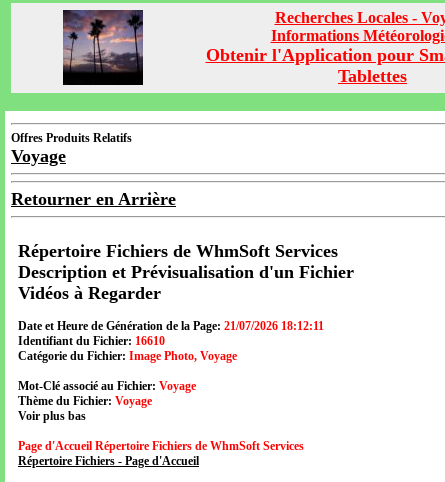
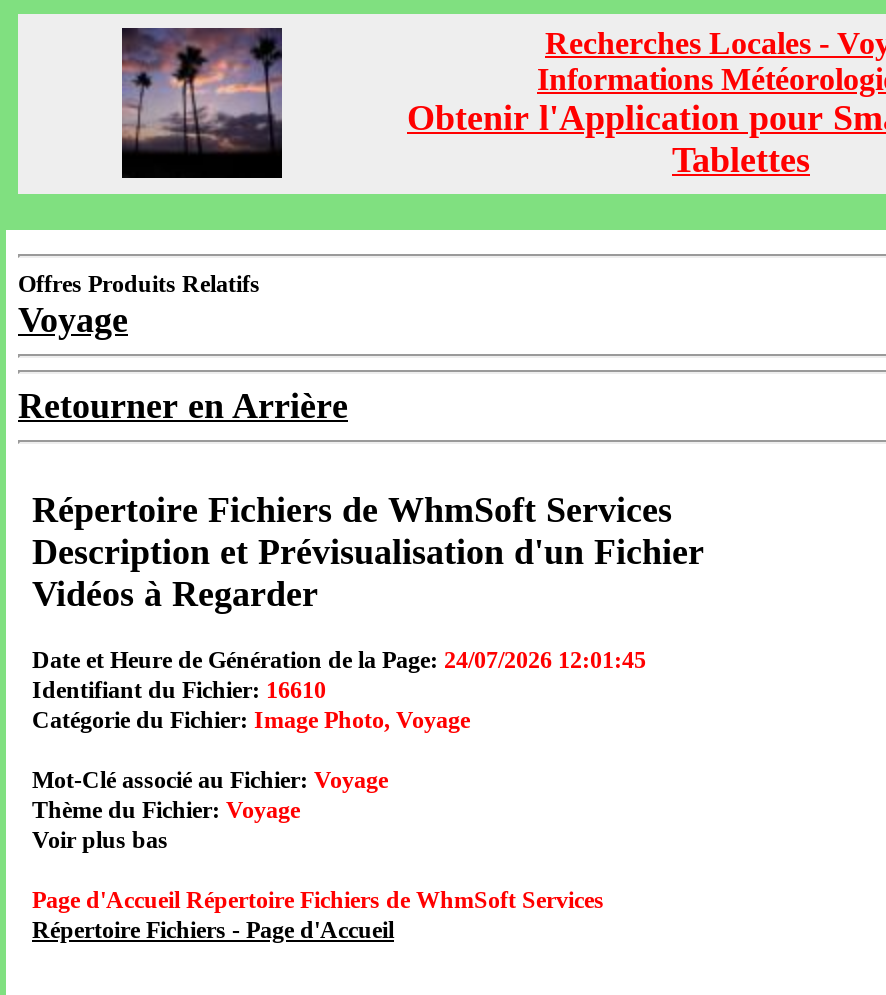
[18,319,324,333] Date et Heure de Génération de la Page: 21/07/2026 18:12:11 -> [32,646,646,674] Date et Heure de Génération de la Page: 24/07/2026 12:01:45

